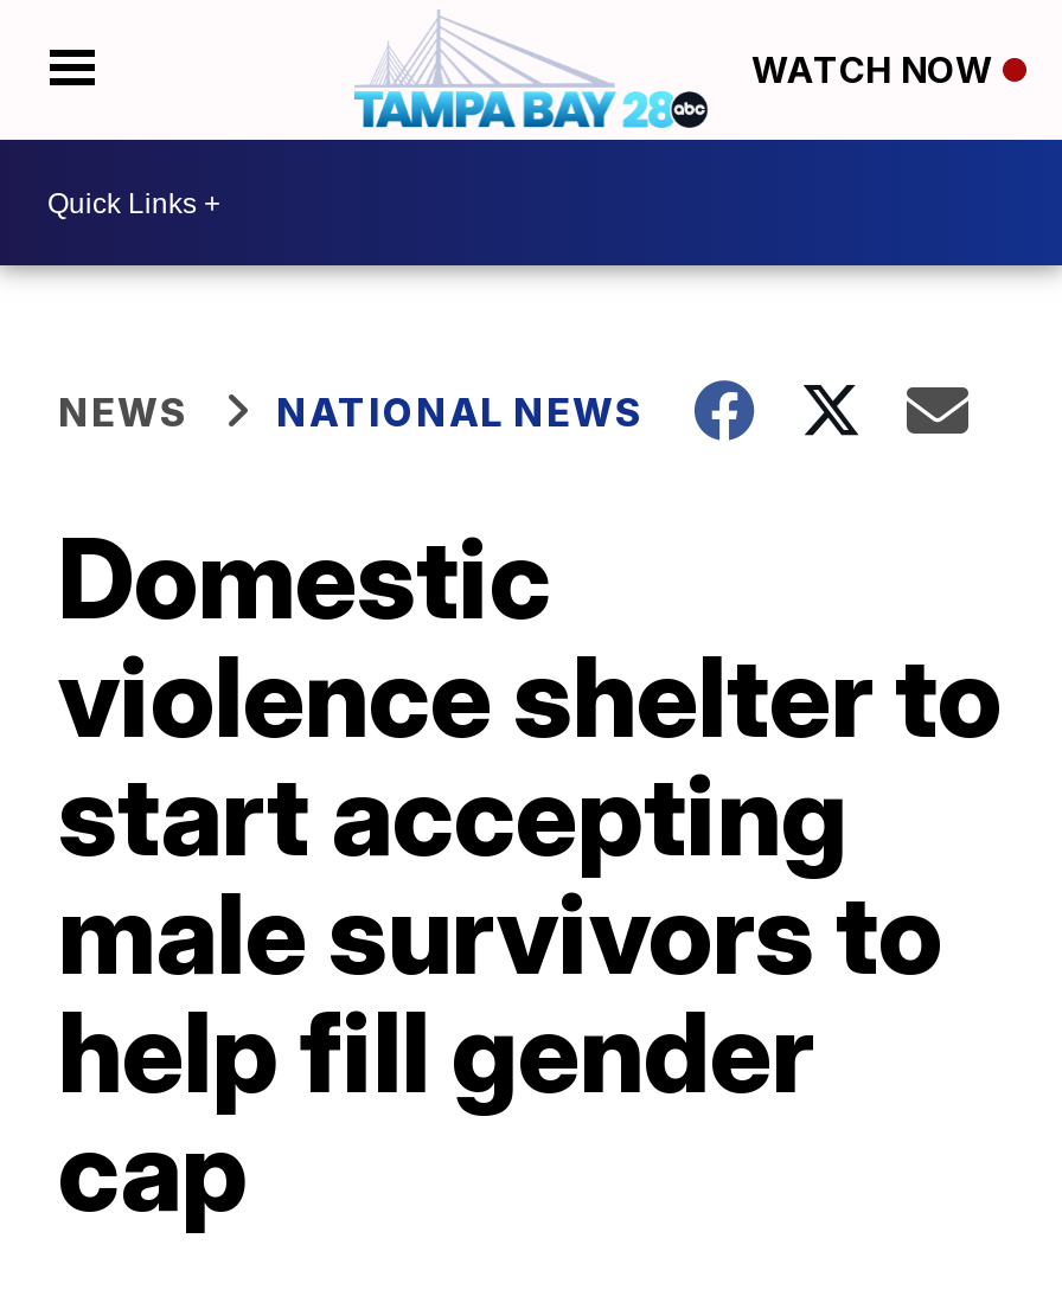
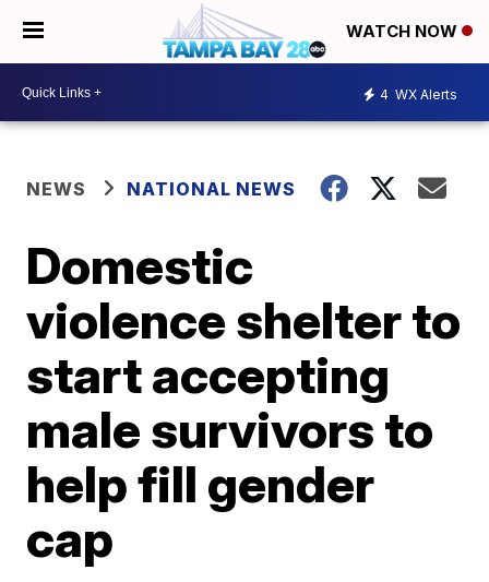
none -> [380,86,457,102] 4 WX Alerts

